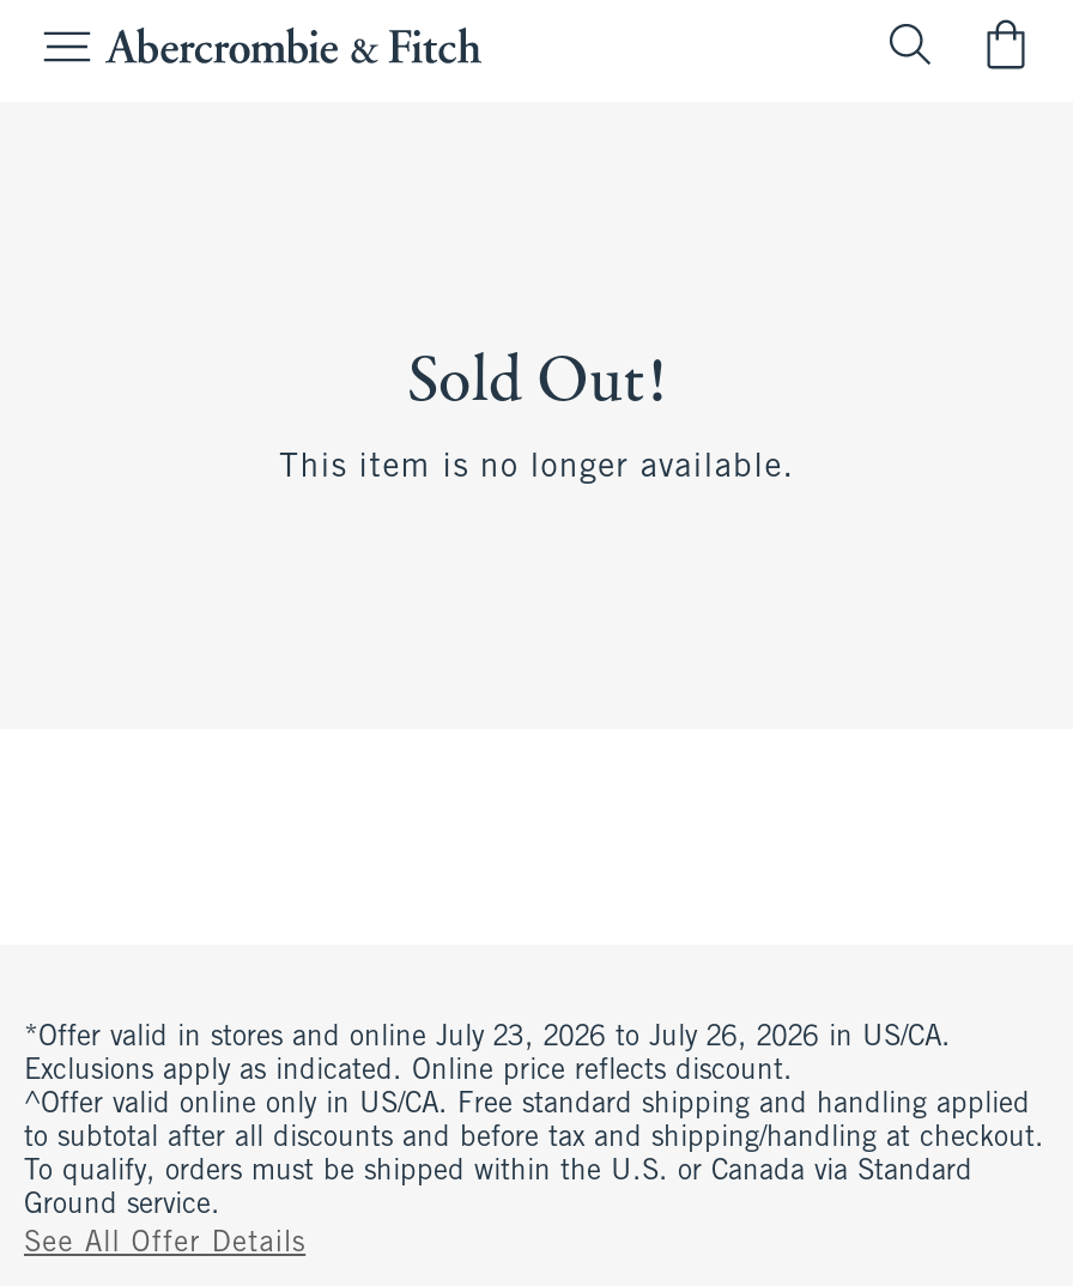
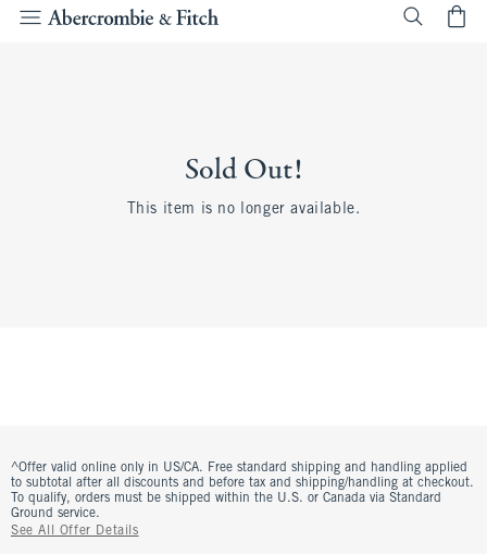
[24,1024,951,1086] *Offer valid in stores and online July 23, 2026 to July 26, 2026 in US/CA. | Exclusions apply as indicated. Online price reflects discount. -> none

